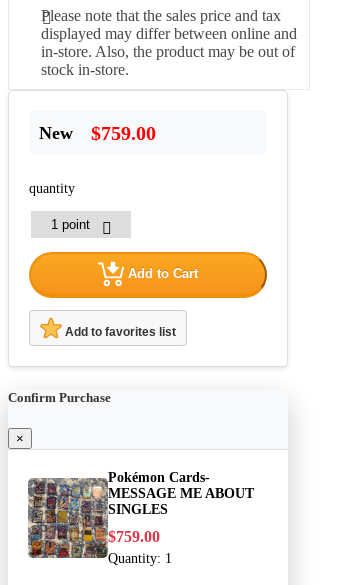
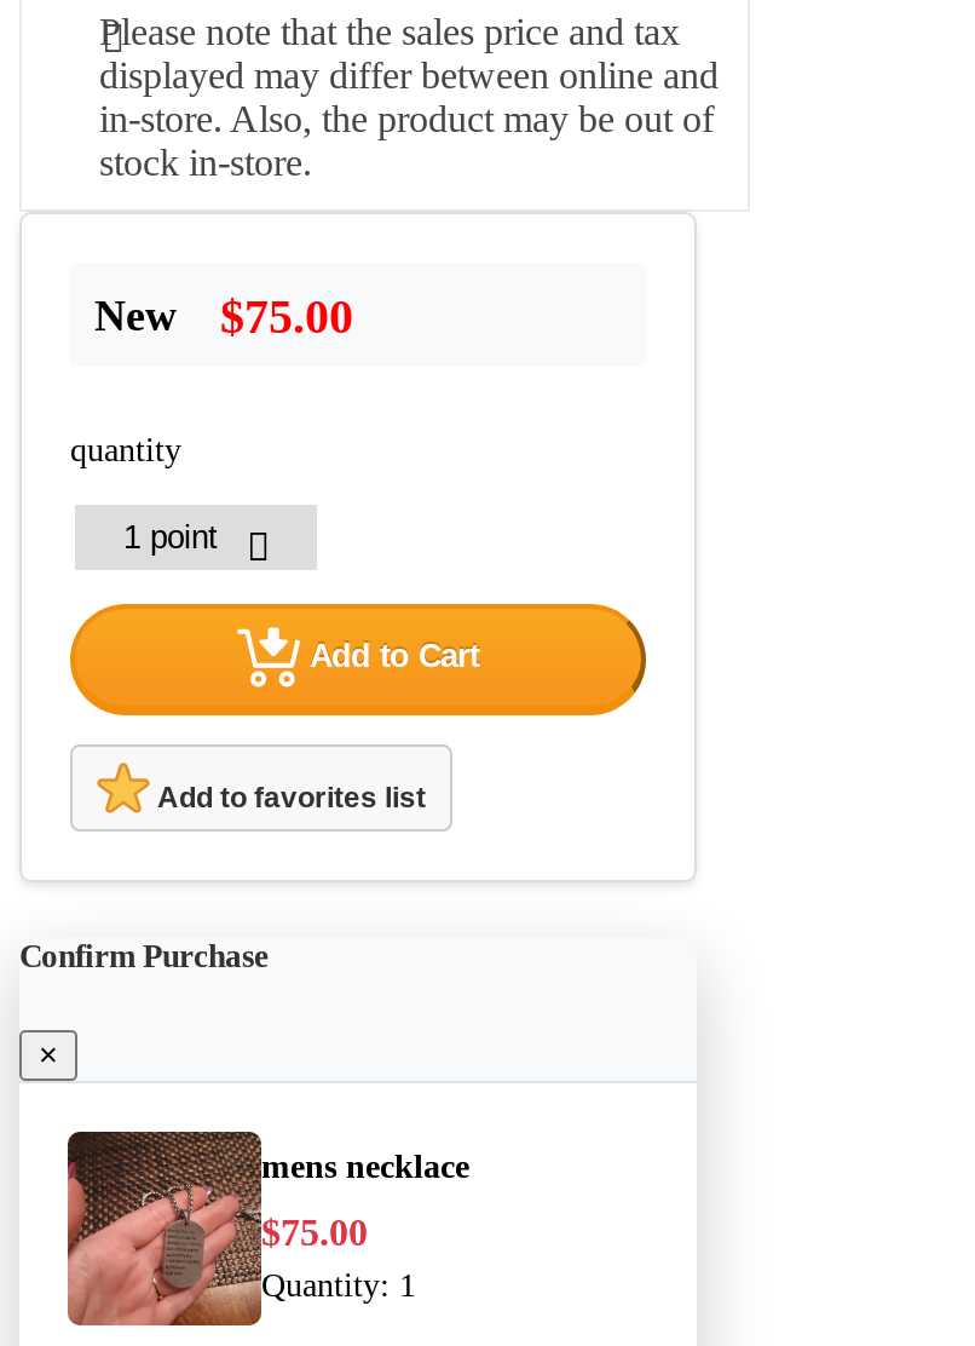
[39,122,156,144] New $759.00 -> [94,290,353,344] New $75.00
[27,470,254,575] [image] | Pokémon Cards- | MESSAGE ME ABOUT | SINGLES -> [65,1127,469,1328] [image] | mens necklace
[108,528,160,545] $759.00 -> [261,1212,368,1253] $75.00

